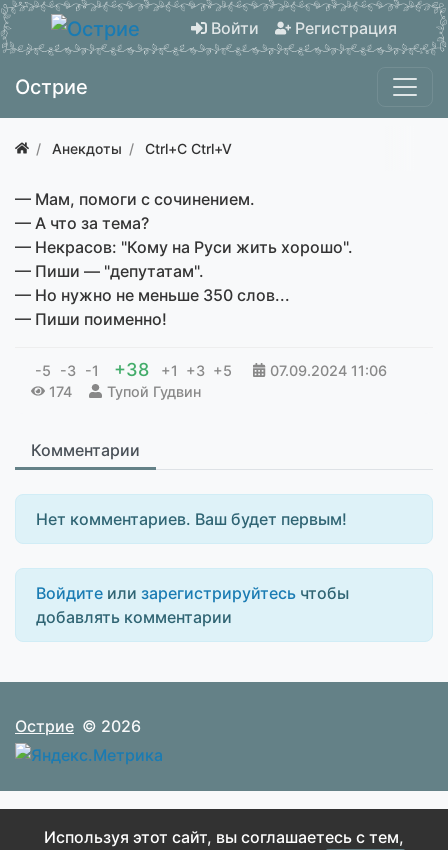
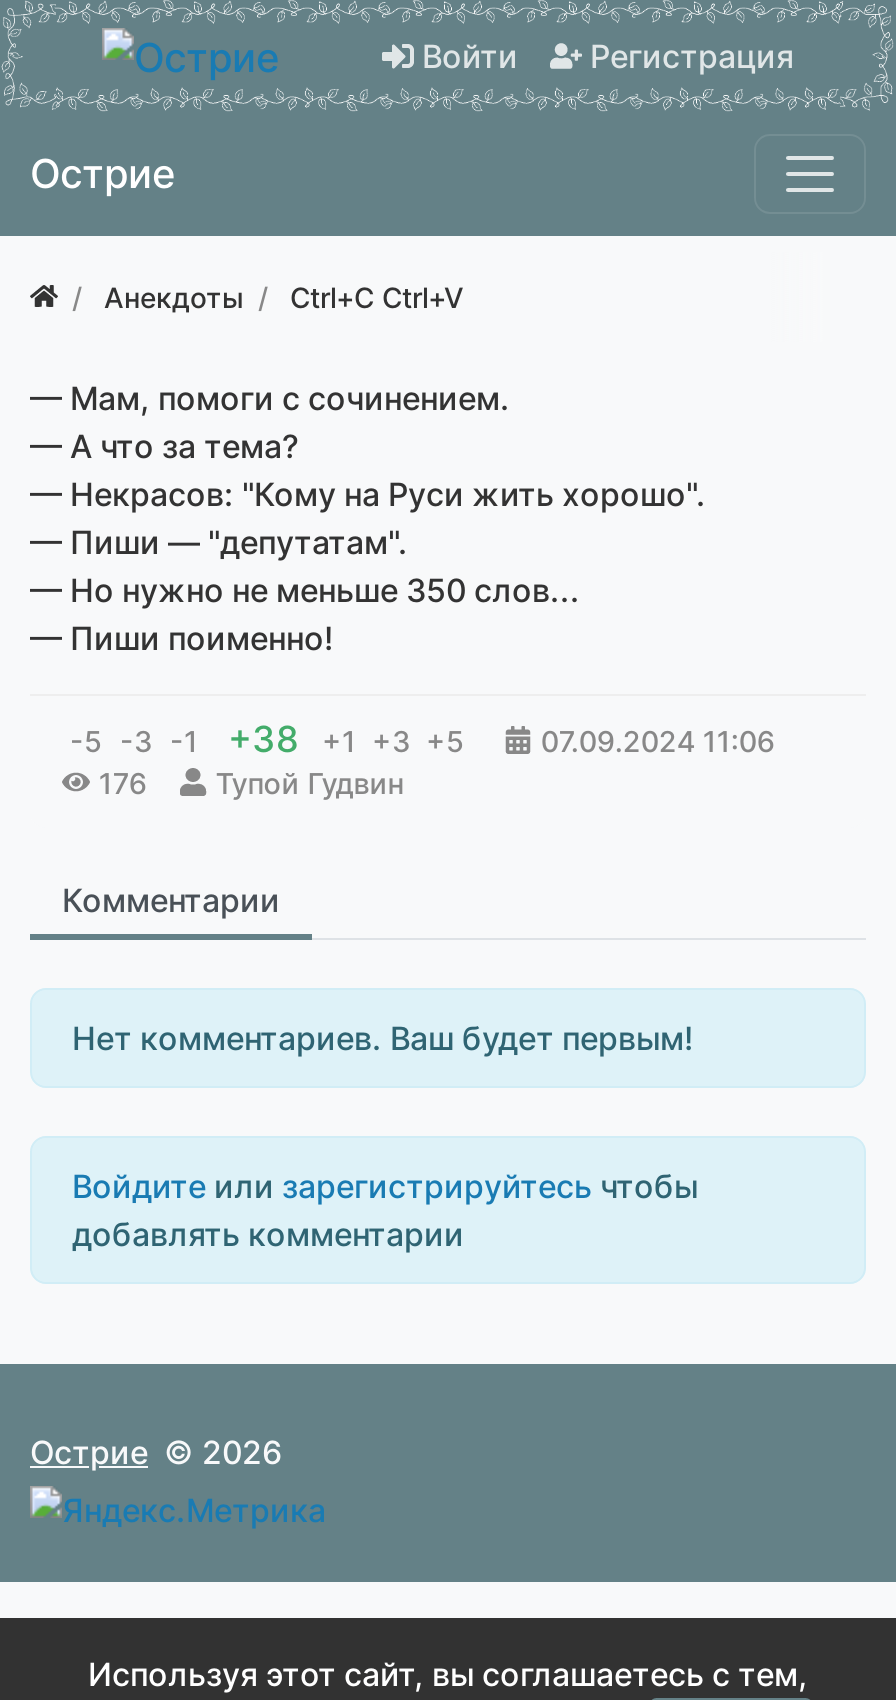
[45,382,72,399] 174 -> [91,765,147,799] 176

